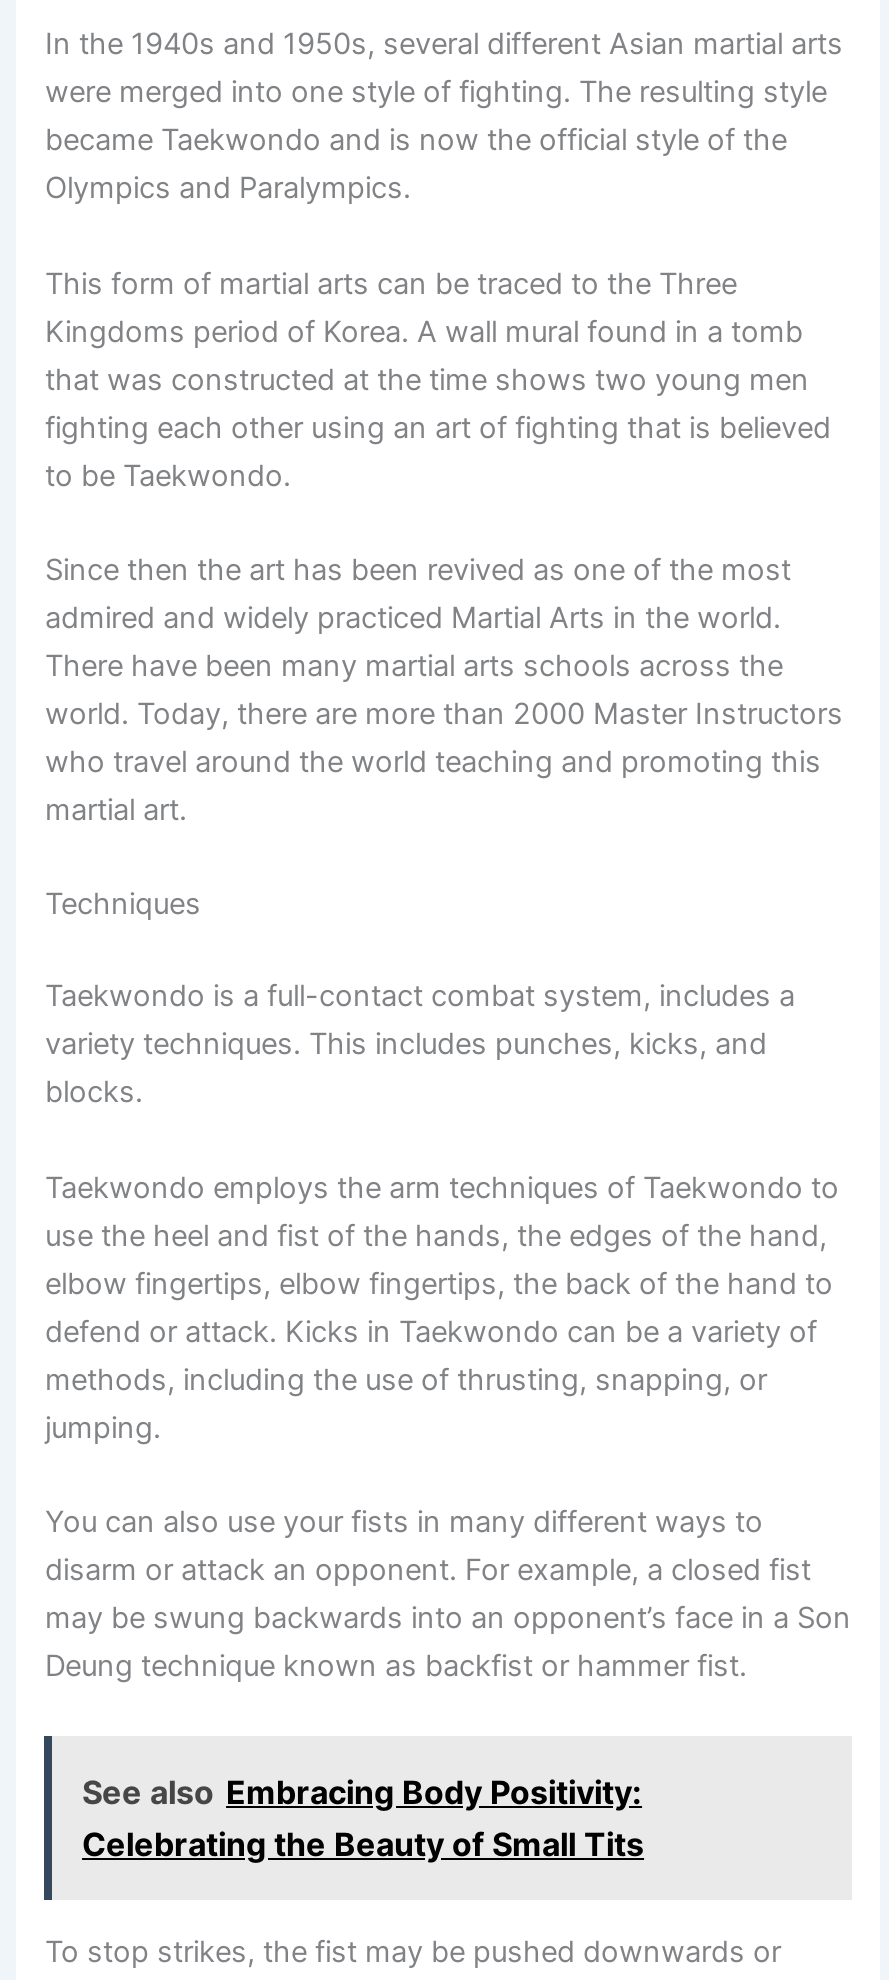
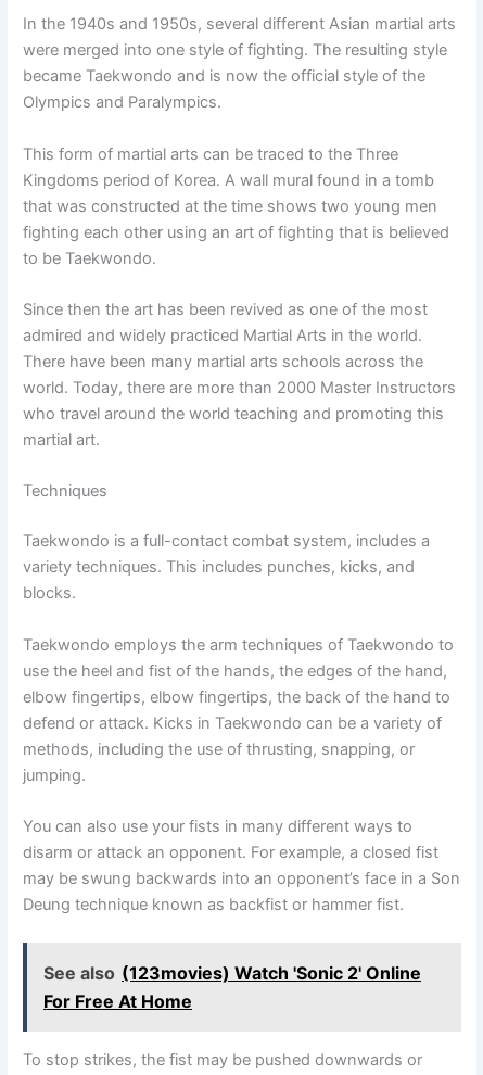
[82,1772,644,1864] See also Embracing Body Positivity: | Celebrating the Beauty of Small Tits -> [43,962,421,1012] See also (123movies) Watch 'Sonic 2' Online | For Free At Home

